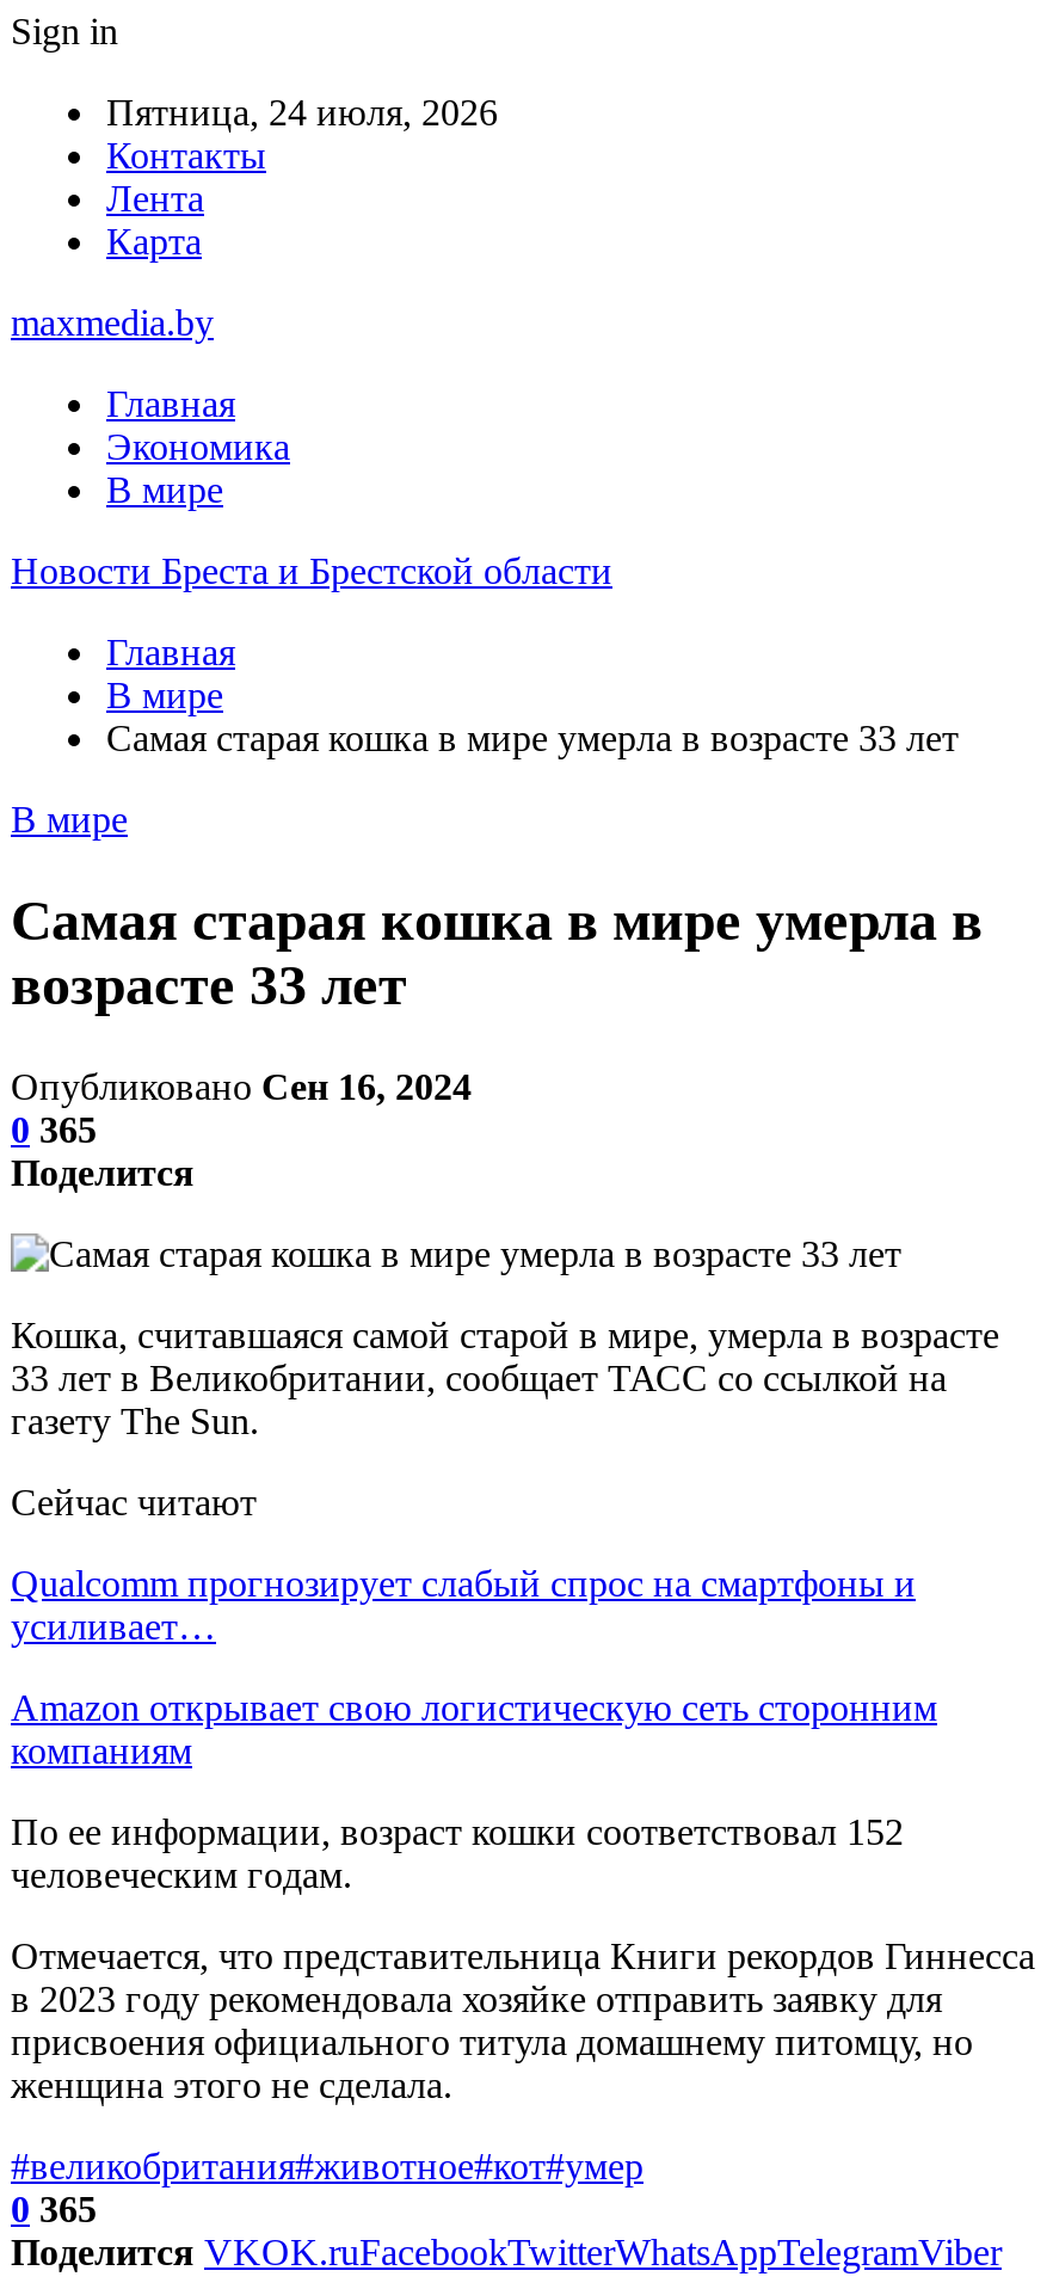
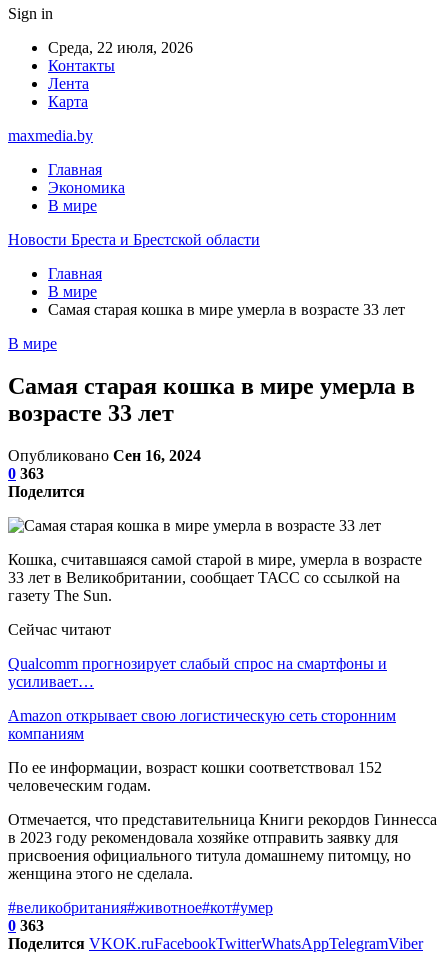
[106,92,498,133] Пятница, 24 июля, 2026 -> [48,39,193,56] Среда, 22 июля, 2026
[11,1109,97,1149] 0 365 -> [8,465,44,482] 0 363
[11,2188,97,2229] 0 365 -> [8,917,44,934] 0 363

